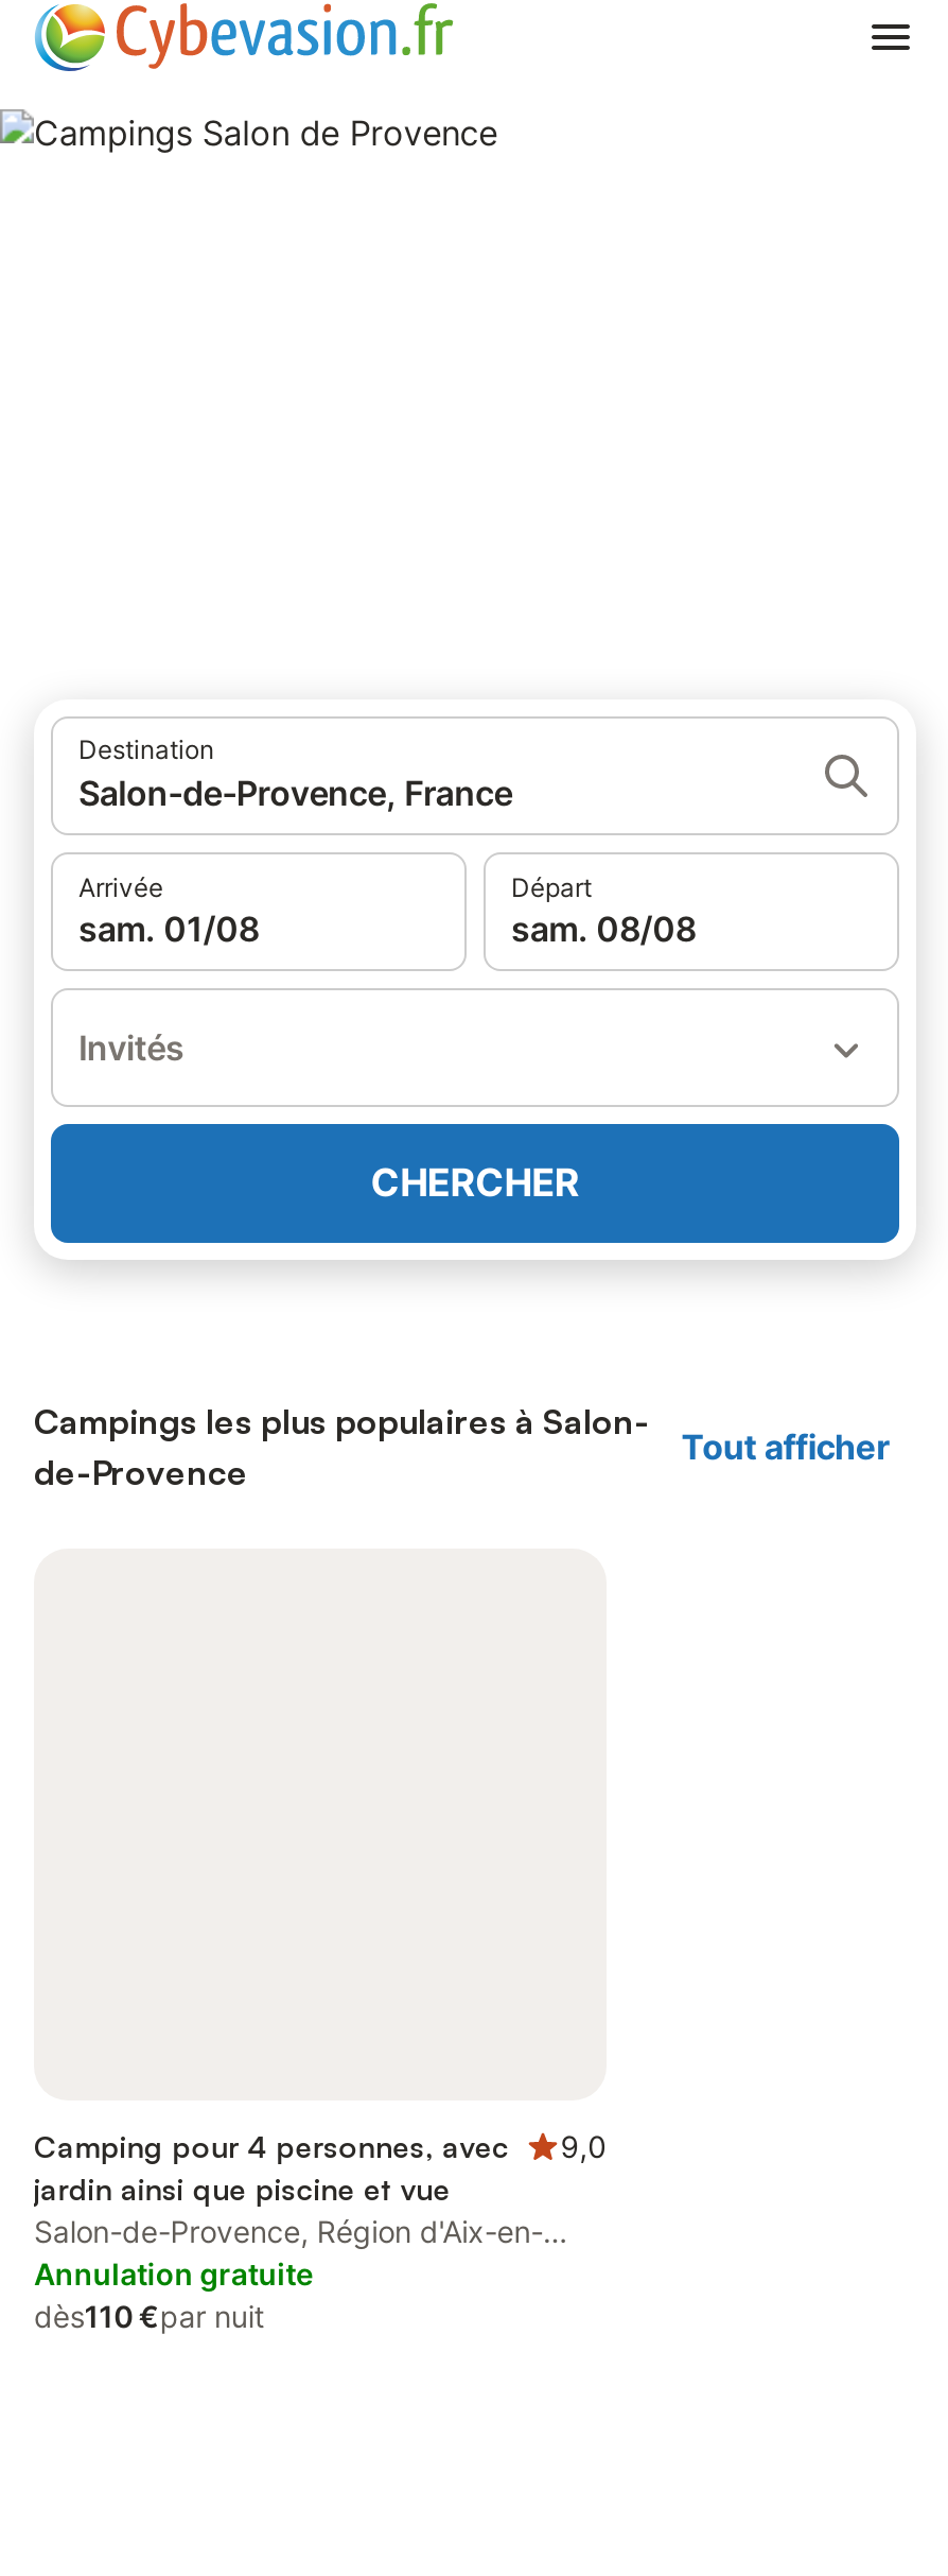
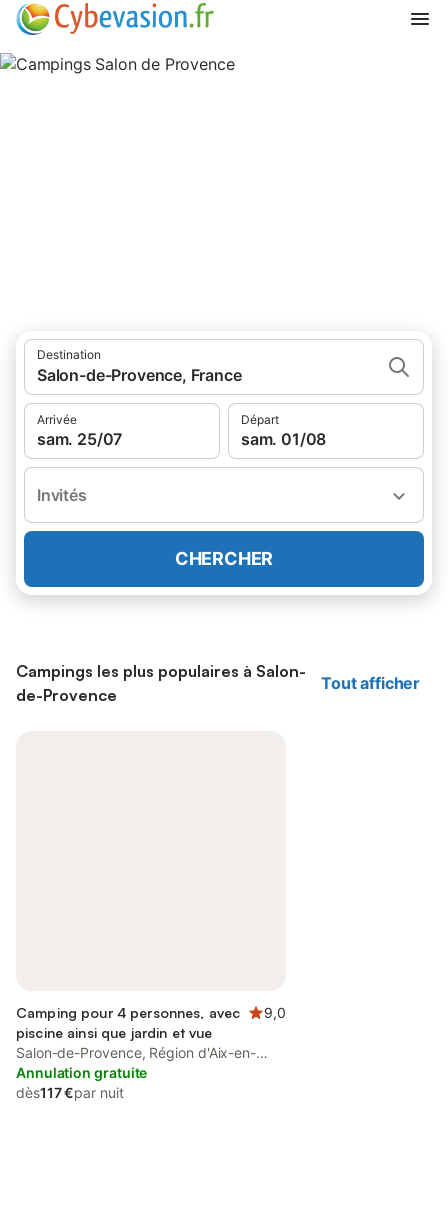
[78,907,259,950] sam. 01/08 -> [37,429,122,449] sam. 25/07
[511,907,696,950] sam. 08/08 -> [241,429,326,449] sam. 01/08
[34,2171,450,2207] jardin ainsi que piscine et vue -> [16,1024,212,1041] piscine ainsi que jardin et vue
[34,2298,264,2334] dès110 €par nuit -> [16,1084,124,1101] dès117 €par nuit

